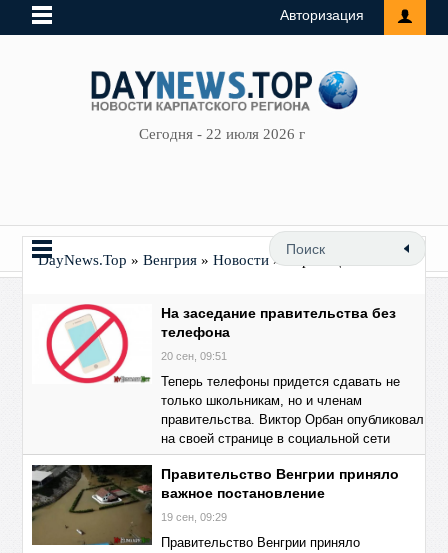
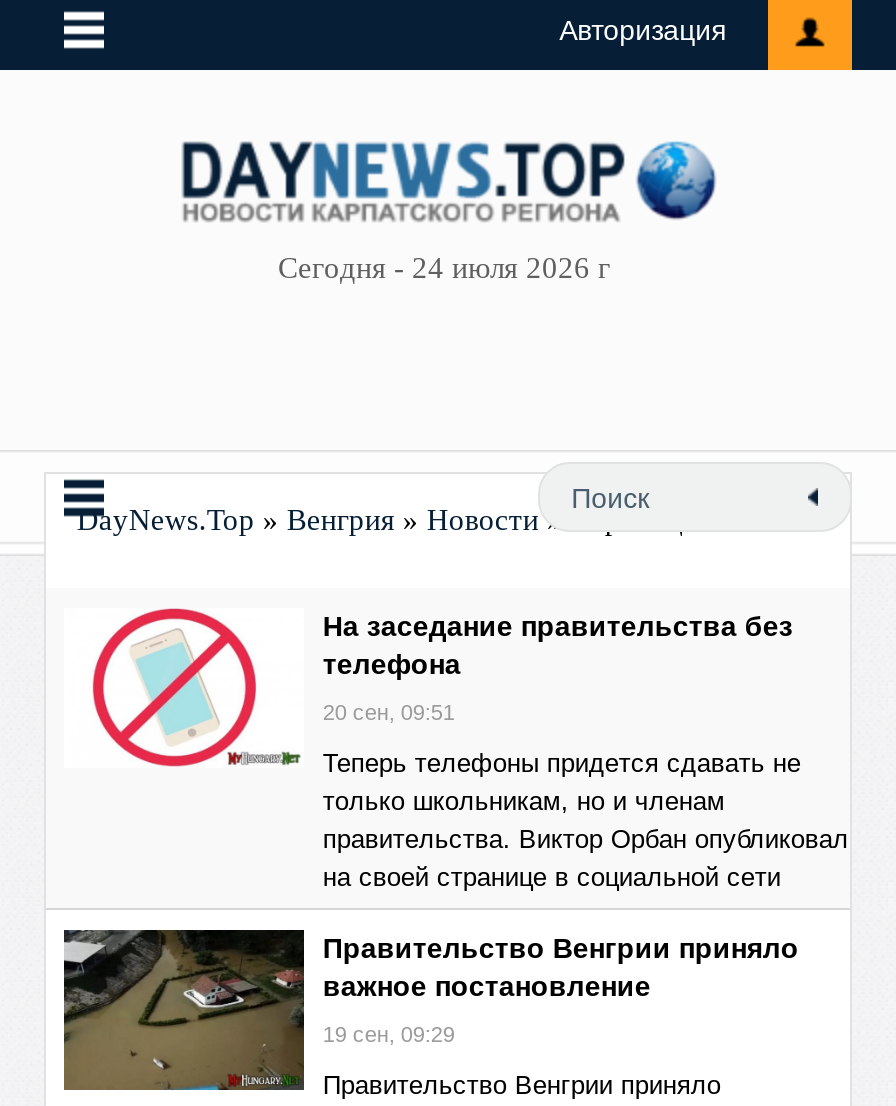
[139,126,309,142] Сегодня - 22 июля 2026 г -> [278,252,618,284] Сегодня - 24 июля 2026 г

